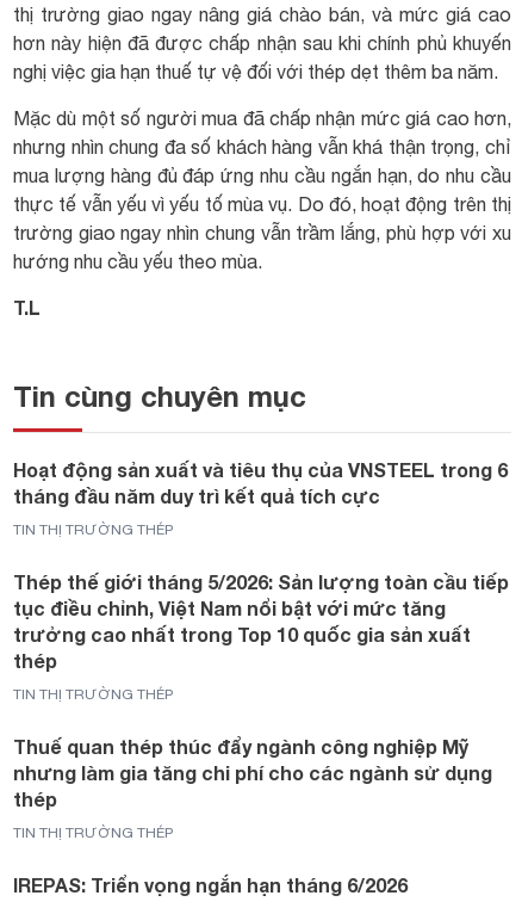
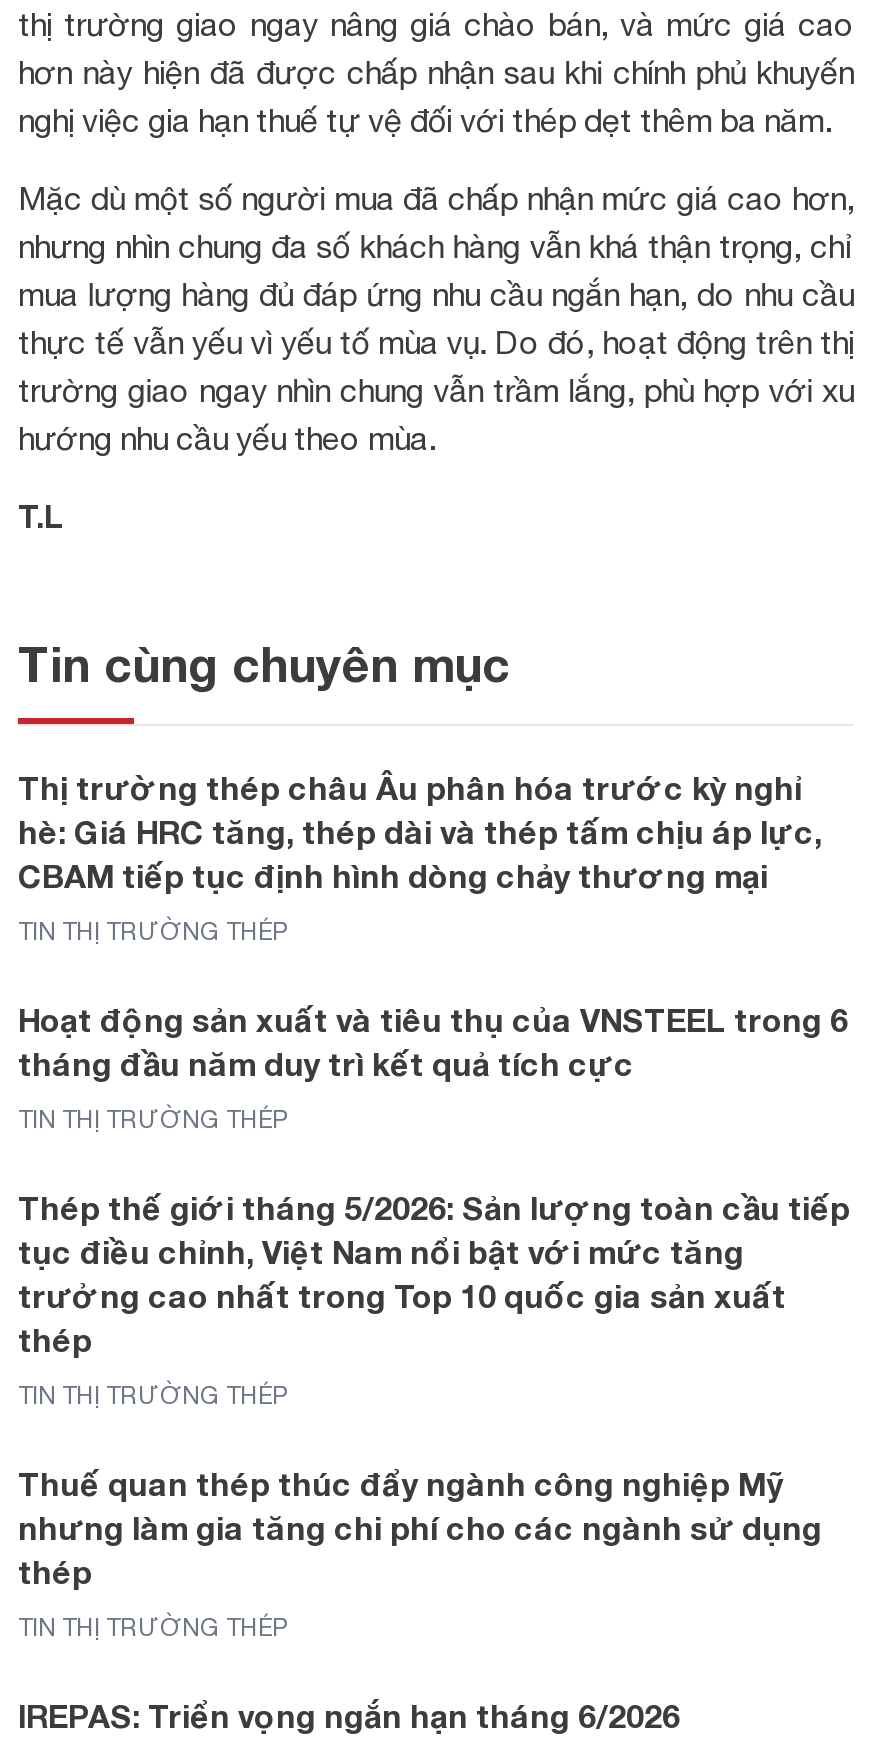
none -> [18,769,822,947] Thị trường thép châu Âu phân hóa trước kỳ nghỉ | hè: Giá HRC tăng, thép dài và thép tấm chịu áp lực, | CBAM tiếp tục định hình dòng chảy thương mại | TIN THỊ TRƯỜNG THÉP

